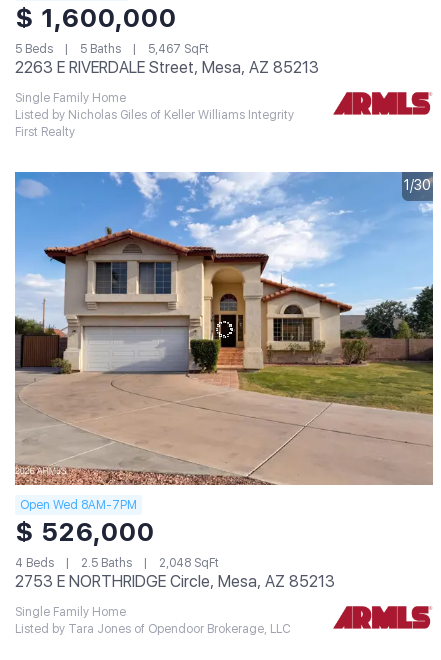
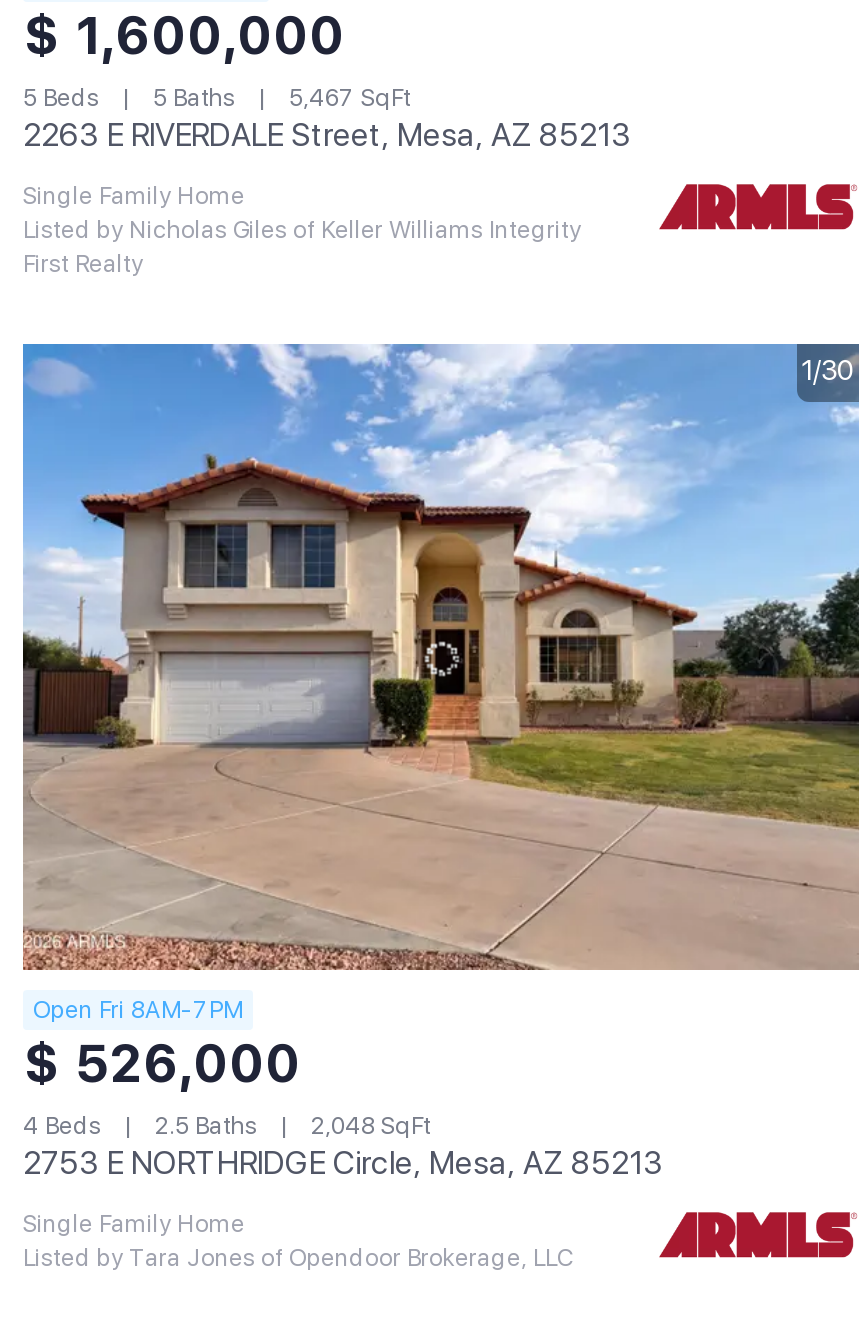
[20,498,137,512] Open Wed 8AM-7PM -> [33,997,243,1025] Open Fri 8AM-7PM

